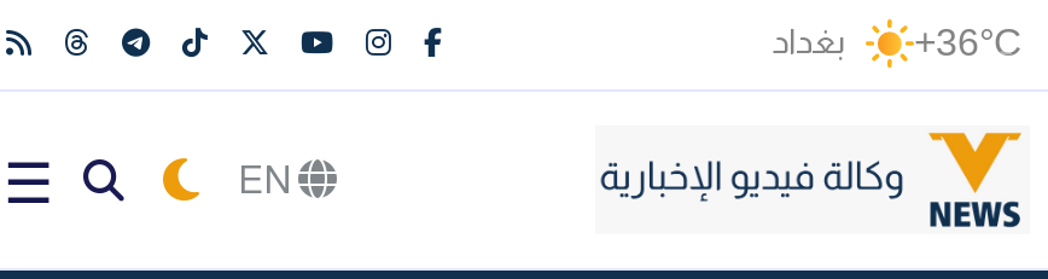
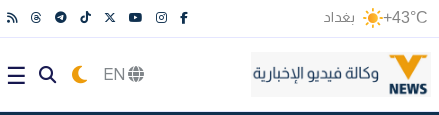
[772,22,1023,63] +36°C بغداد -> [324,9,428,26] +43°C بغداد

